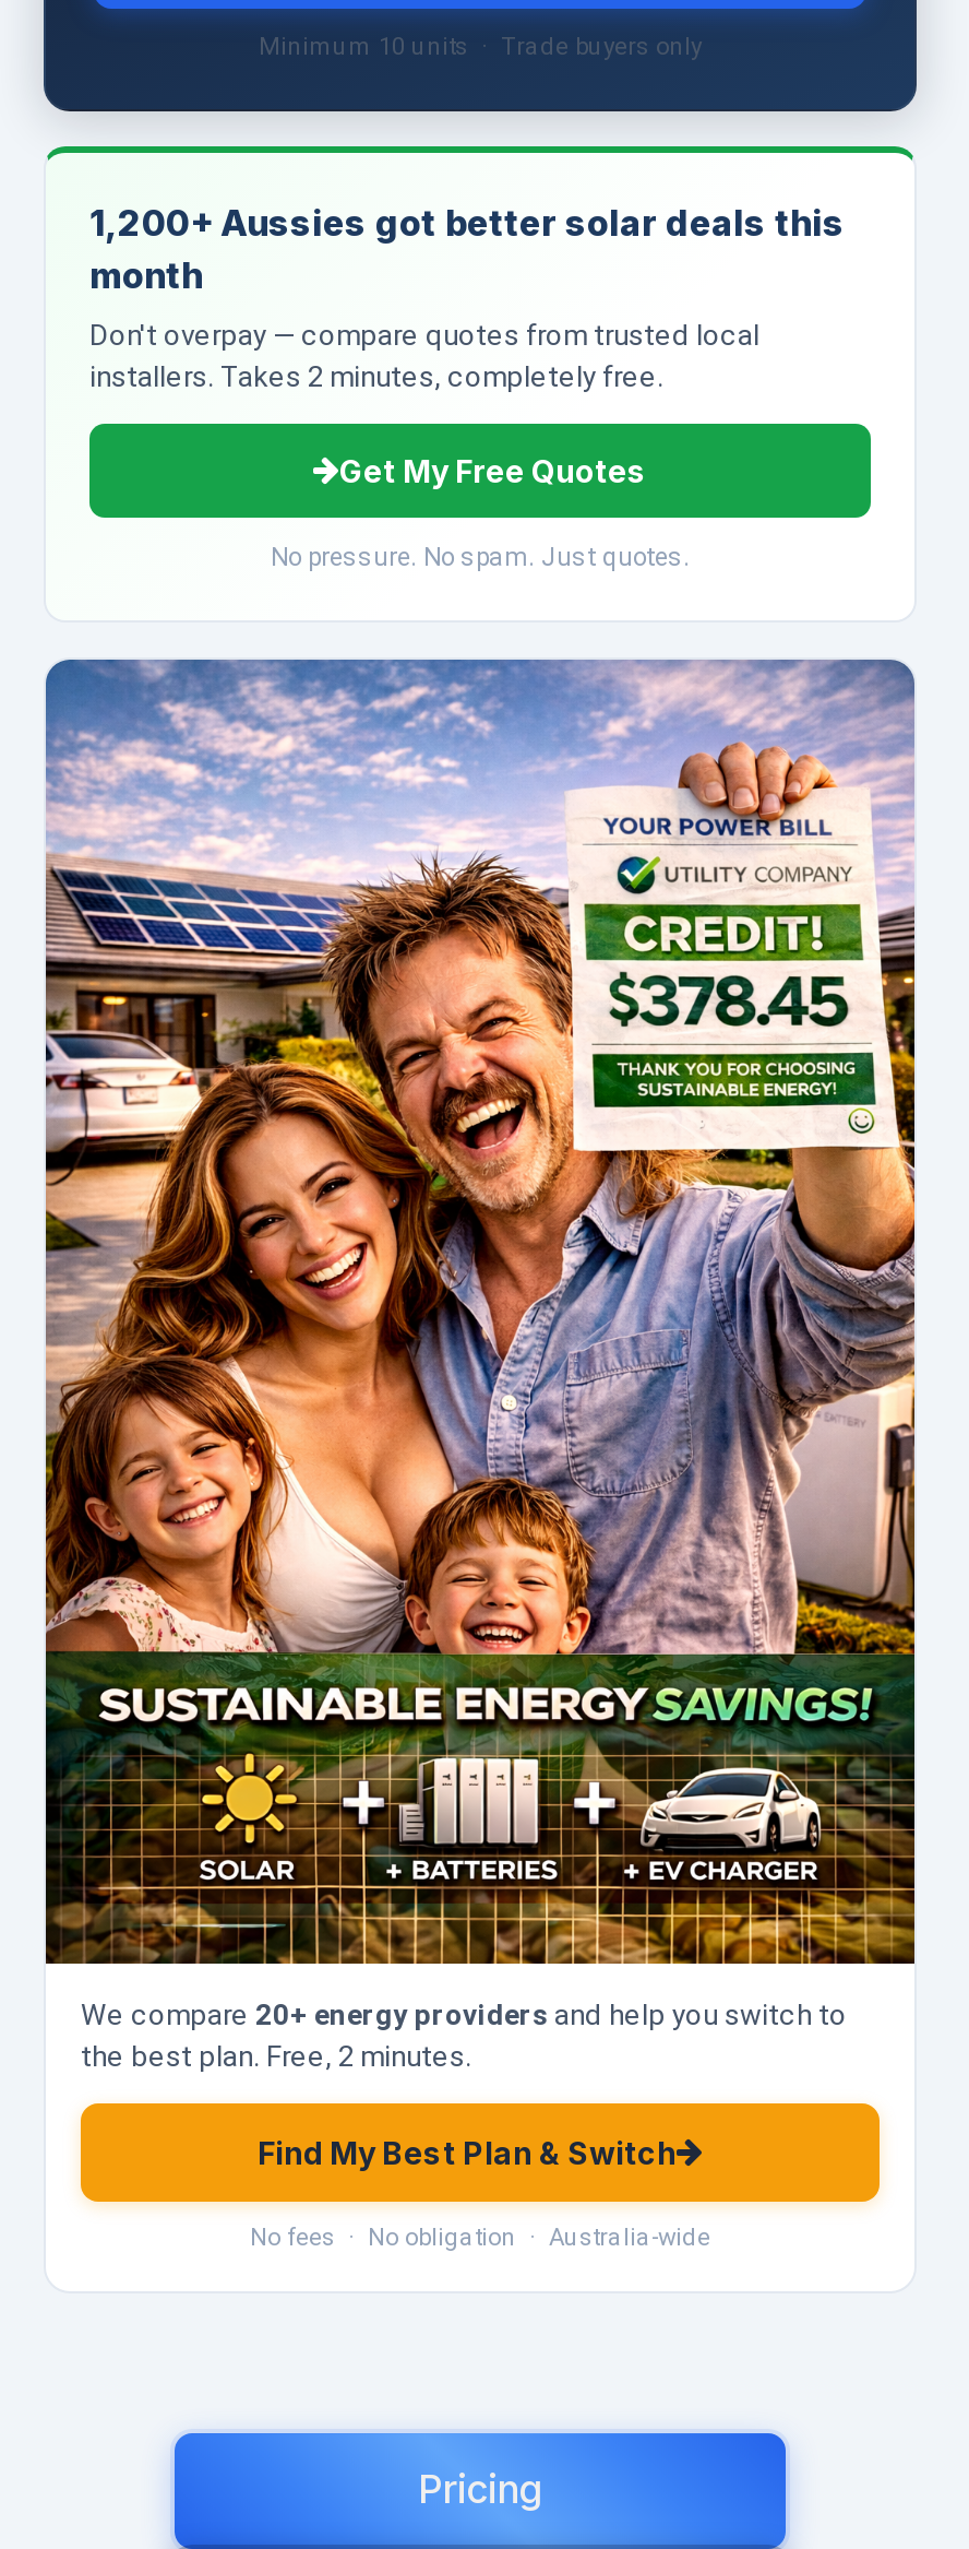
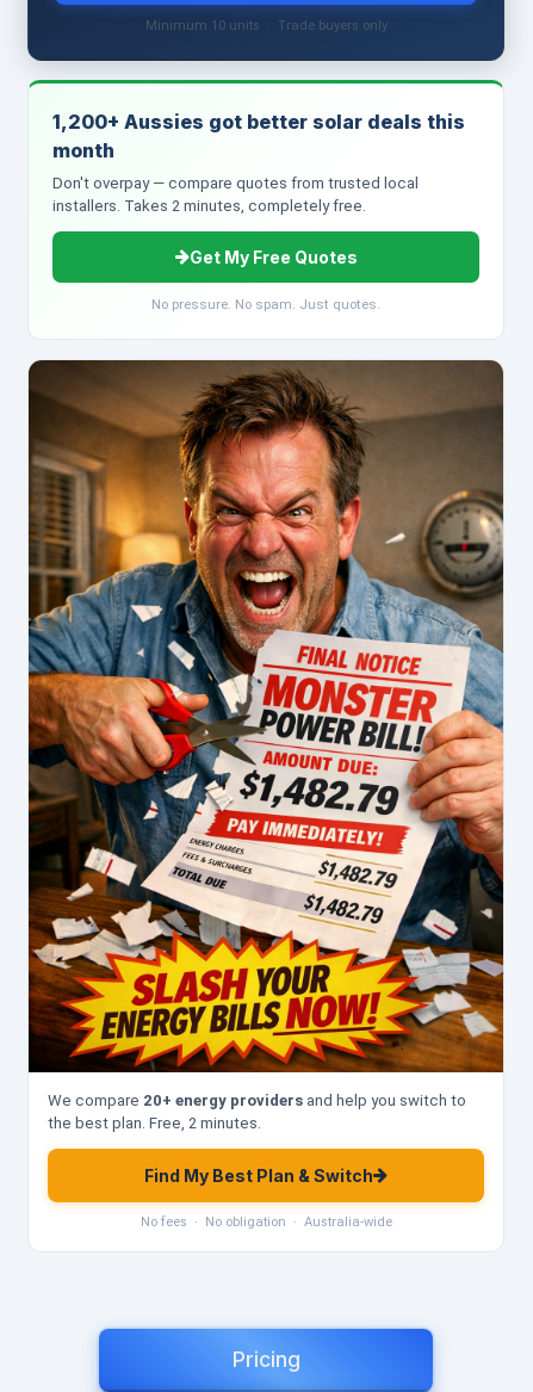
[44,657,917,1966] [image] -> [27,359,504,1074] [image]

